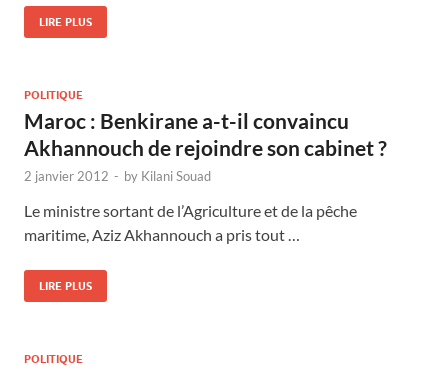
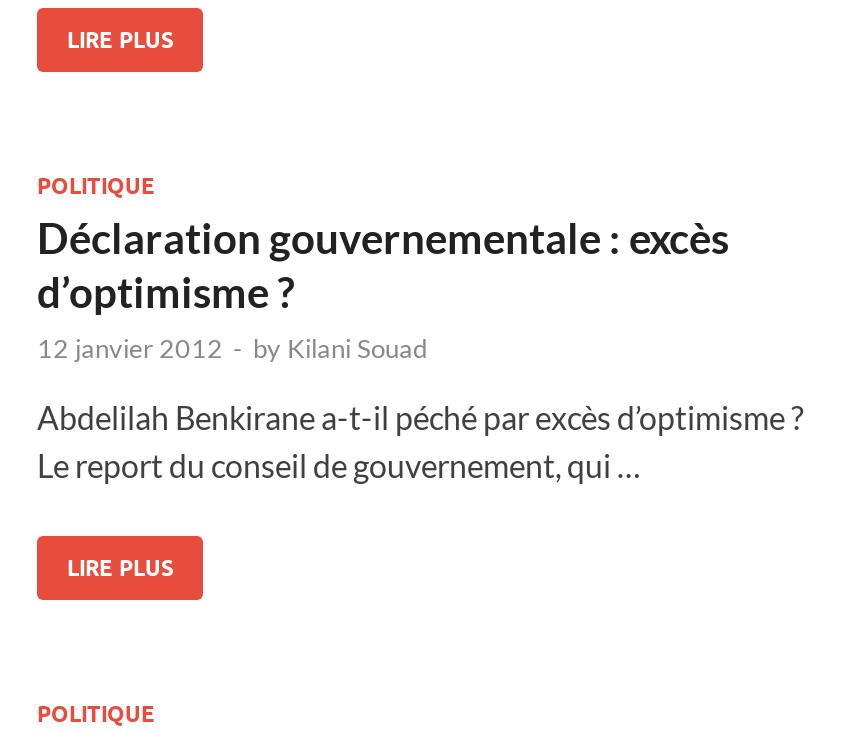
[24,108,387,184] Maroc : Benkirane a-t-il convaincu | Akhannouch de rejoindre son cabinet ? | 2 janvier 2012 - by Kilani Souad -> [37,212,729,364] Déclaration gouvernementale : excès | d’optimisme ? | 12 janvier 2012 - by Kilani Souad
[24,201,357,244] Le ministre sortant de l’Agriculture et de la pêche | maritime, Aziz Akhannouch a pris tout … -> [37,398,803,484] Abdelilah Benkirane a-t-il péché par excès d’optimisme ? | Le report du conseil de gouvernement, qui …

